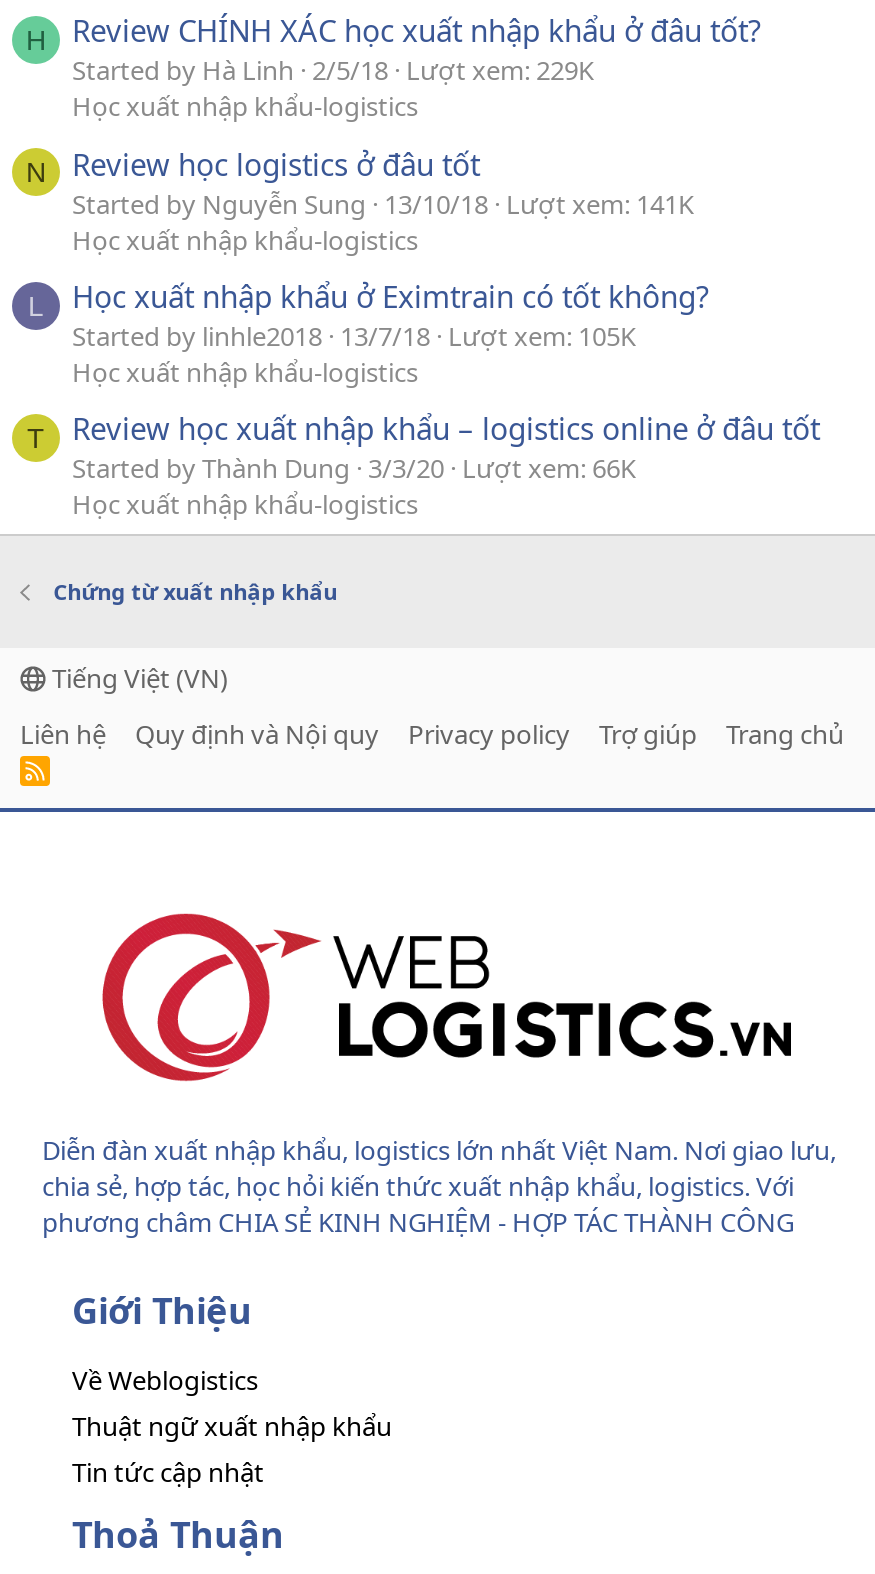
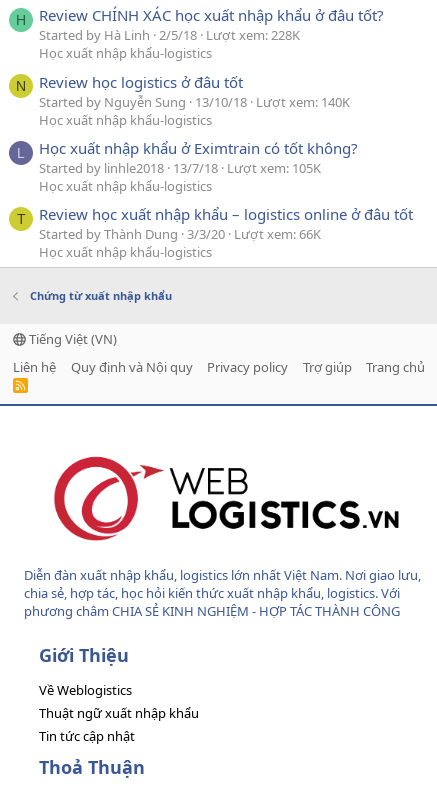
[72,53,594,89] Started by Hà Linh 2/5/18 Lượt xem: 229K -> [39,26,300,44] Started by Hà Linh 2/5/18 Lượt xem: 228K
[72,185,694,221] Started by Nguyễn Sung 13/10/18 Lượt xem: 141K -> [39,93,350,111] Started by Nguyễn Sung 13/10/18 Lượt xem: 140K

